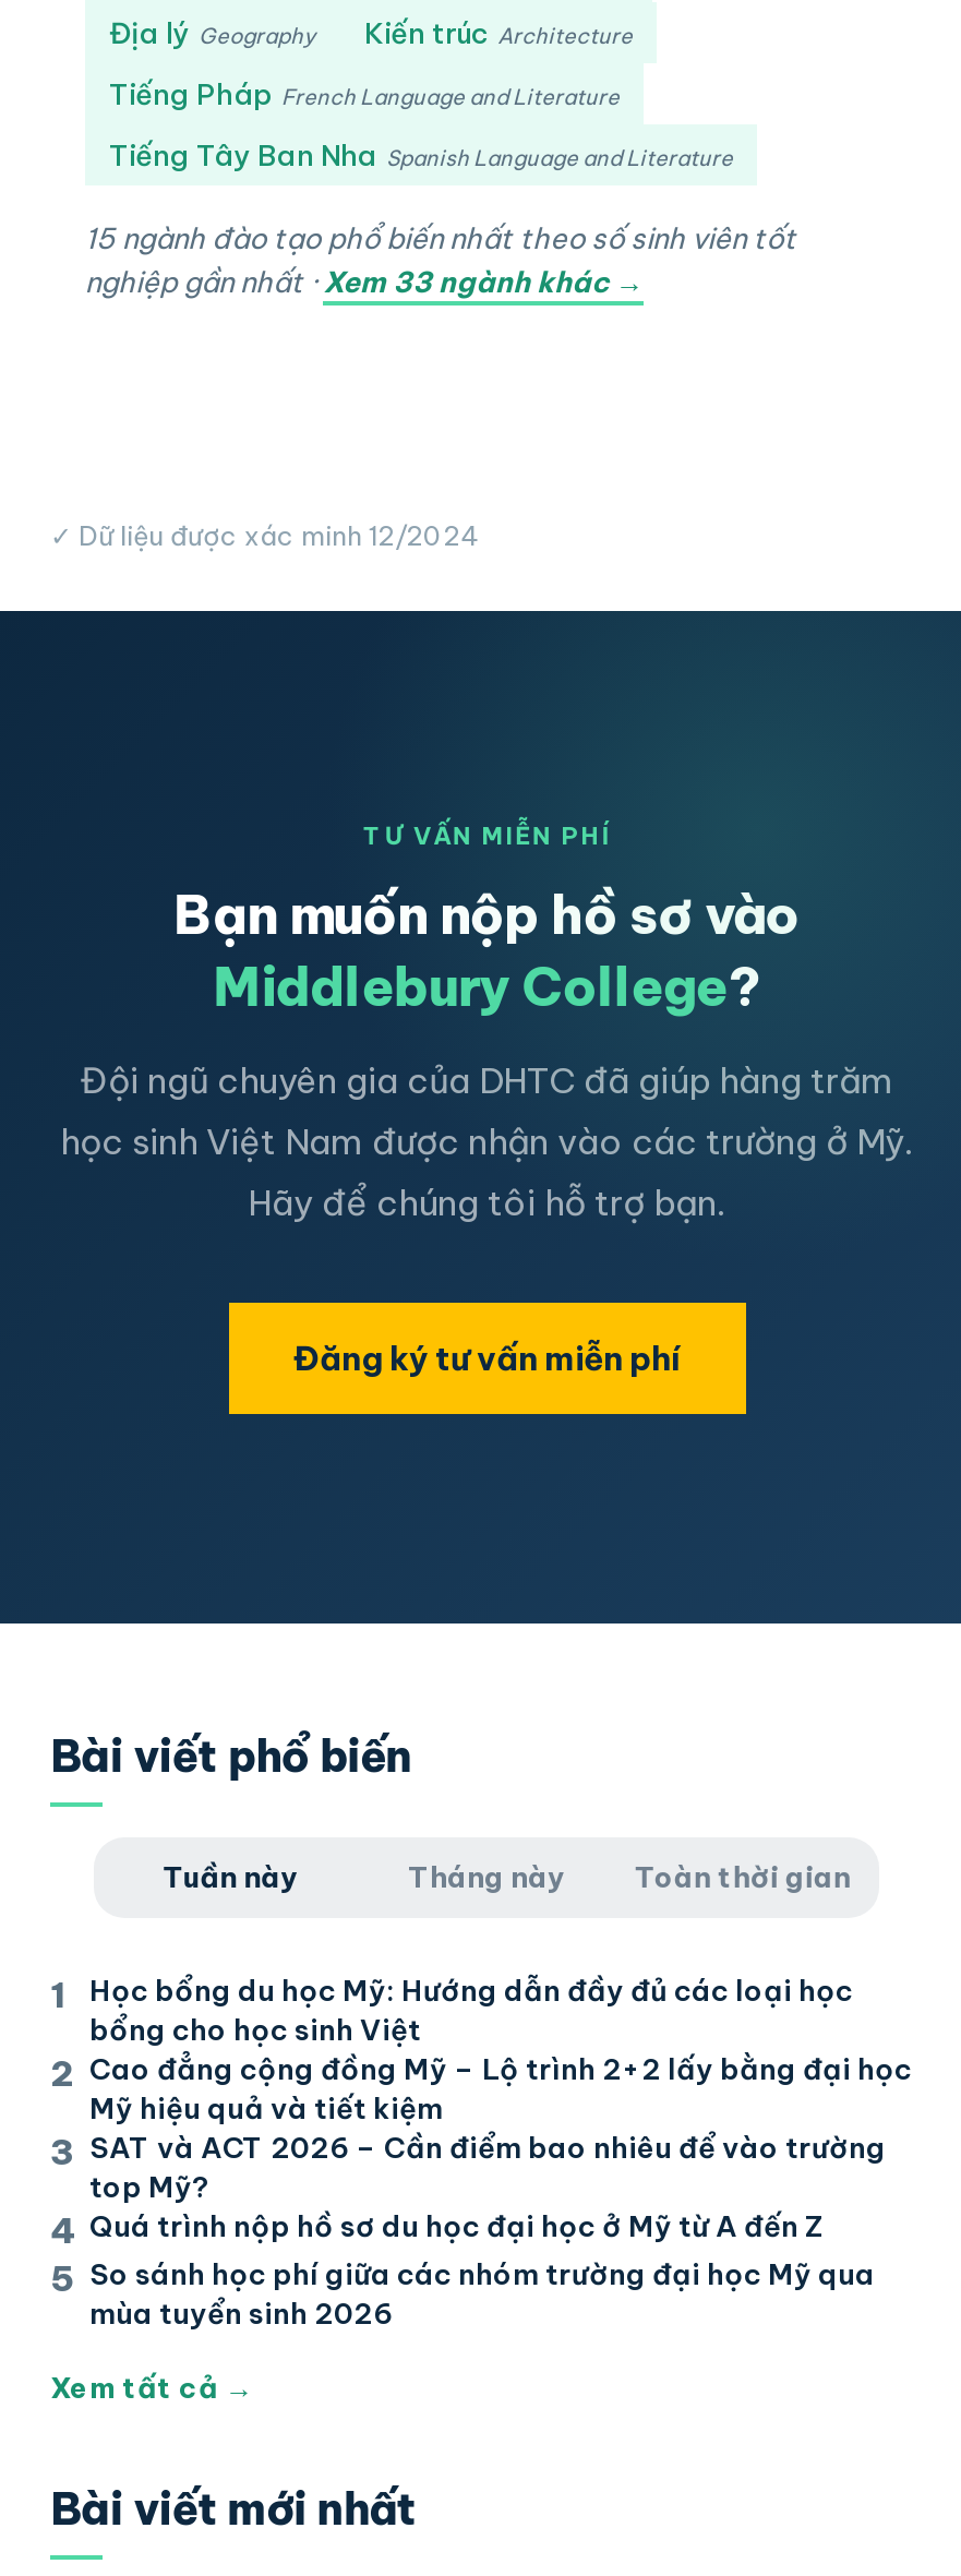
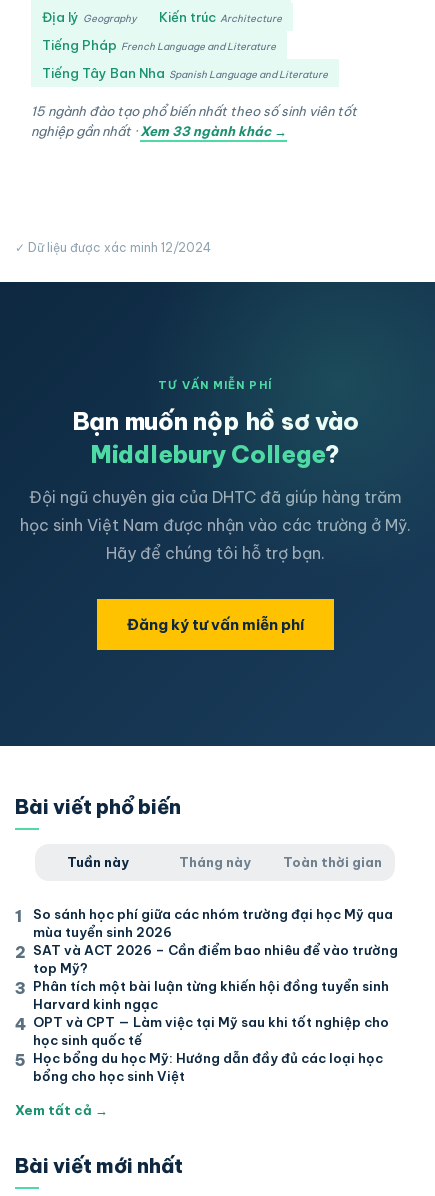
moved [89,1973,853,2047] -> [33,1050,383,1084]: Học bổng du học Mỹ: Hướng dẫn đầy đủ các loại học | bổng cho học sinh Việt
[89,2051,912,2243] Cao đẳng cộng đồng Mỹ – Lộ trình 2+2 lấy bằng đại học | Mỹ hiệu quả và tiết kiệm | Quá trình nộp hồ sơ du học đại học ở Mỹ từ A đến Z -> none
moved [89,2130,886,2204] -> [33,942,398,976]: SAT và ACT 2026 – Cần điểm bao nhiêu để vào trường | top Mỹ?
moved [89,2256,875,2331] -> [33,906,393,940]: So sánh học phí giữa các nhóm trường đại học Mỹ qua | mùa tuyển sinh 2026
none -> [33,978,389,1048] Phân tích một bài luận từng khiến hội đồng tuyển sinh | Harvard kinh ngạc | OPT và CPT — Làm việc tại Mỹ sau khi tốt nghiệp cho | học sinh quốc tế

